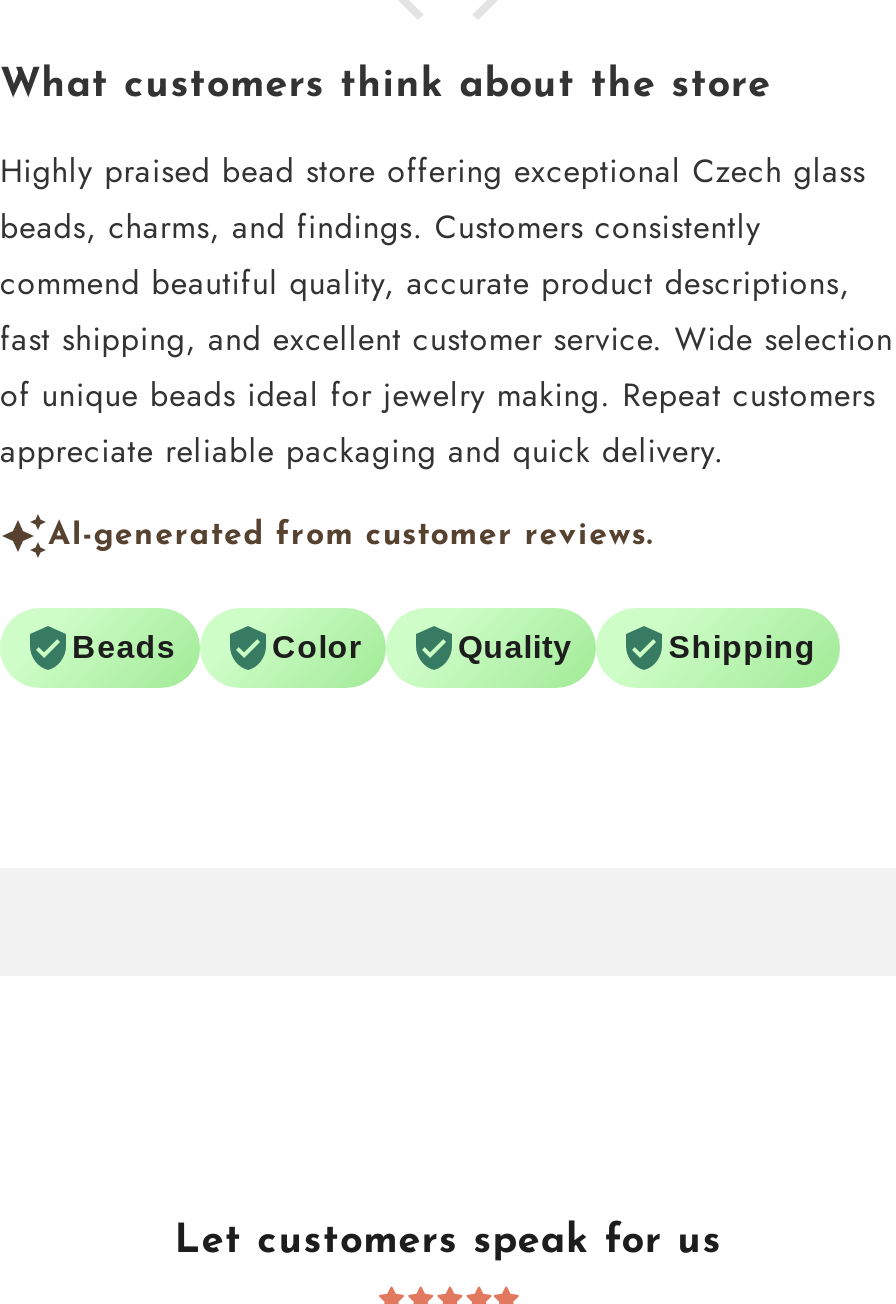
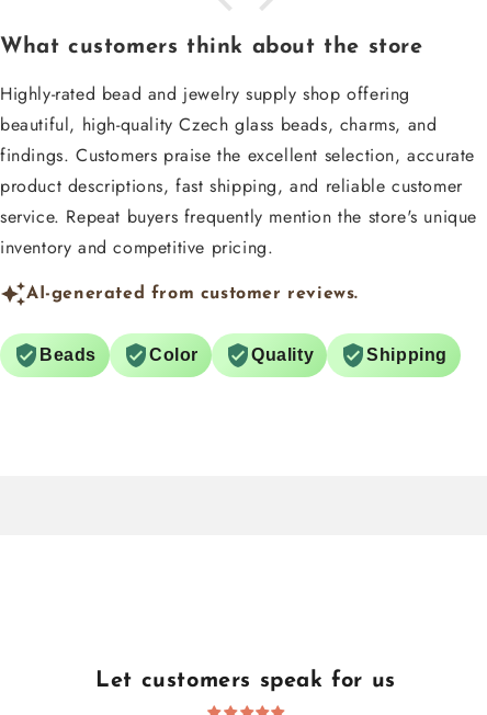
[0,148,893,474] Highly praised bead store offering exceptional Czech glass | beads, charms, and findings. Customers consistently | commend beautiful quality, accurate product descriptions, | fast shipping, and excellent customer service. Wide selection | of unique beads ideal for jewelry making. Repeat customers | appreciate reliable packaging and quick delivery. -> [0,81,477,260] Highly-rated bead and jewelry supply shop offering | beautiful, high-quality Czech glass beads, charms, and | findings. Customers praise the excellent selection, accurate | product descriptions, fast shipping, and reliable customer | service. Repeat buyers frequently mention the store's unique | inventory and competitive pricing.

